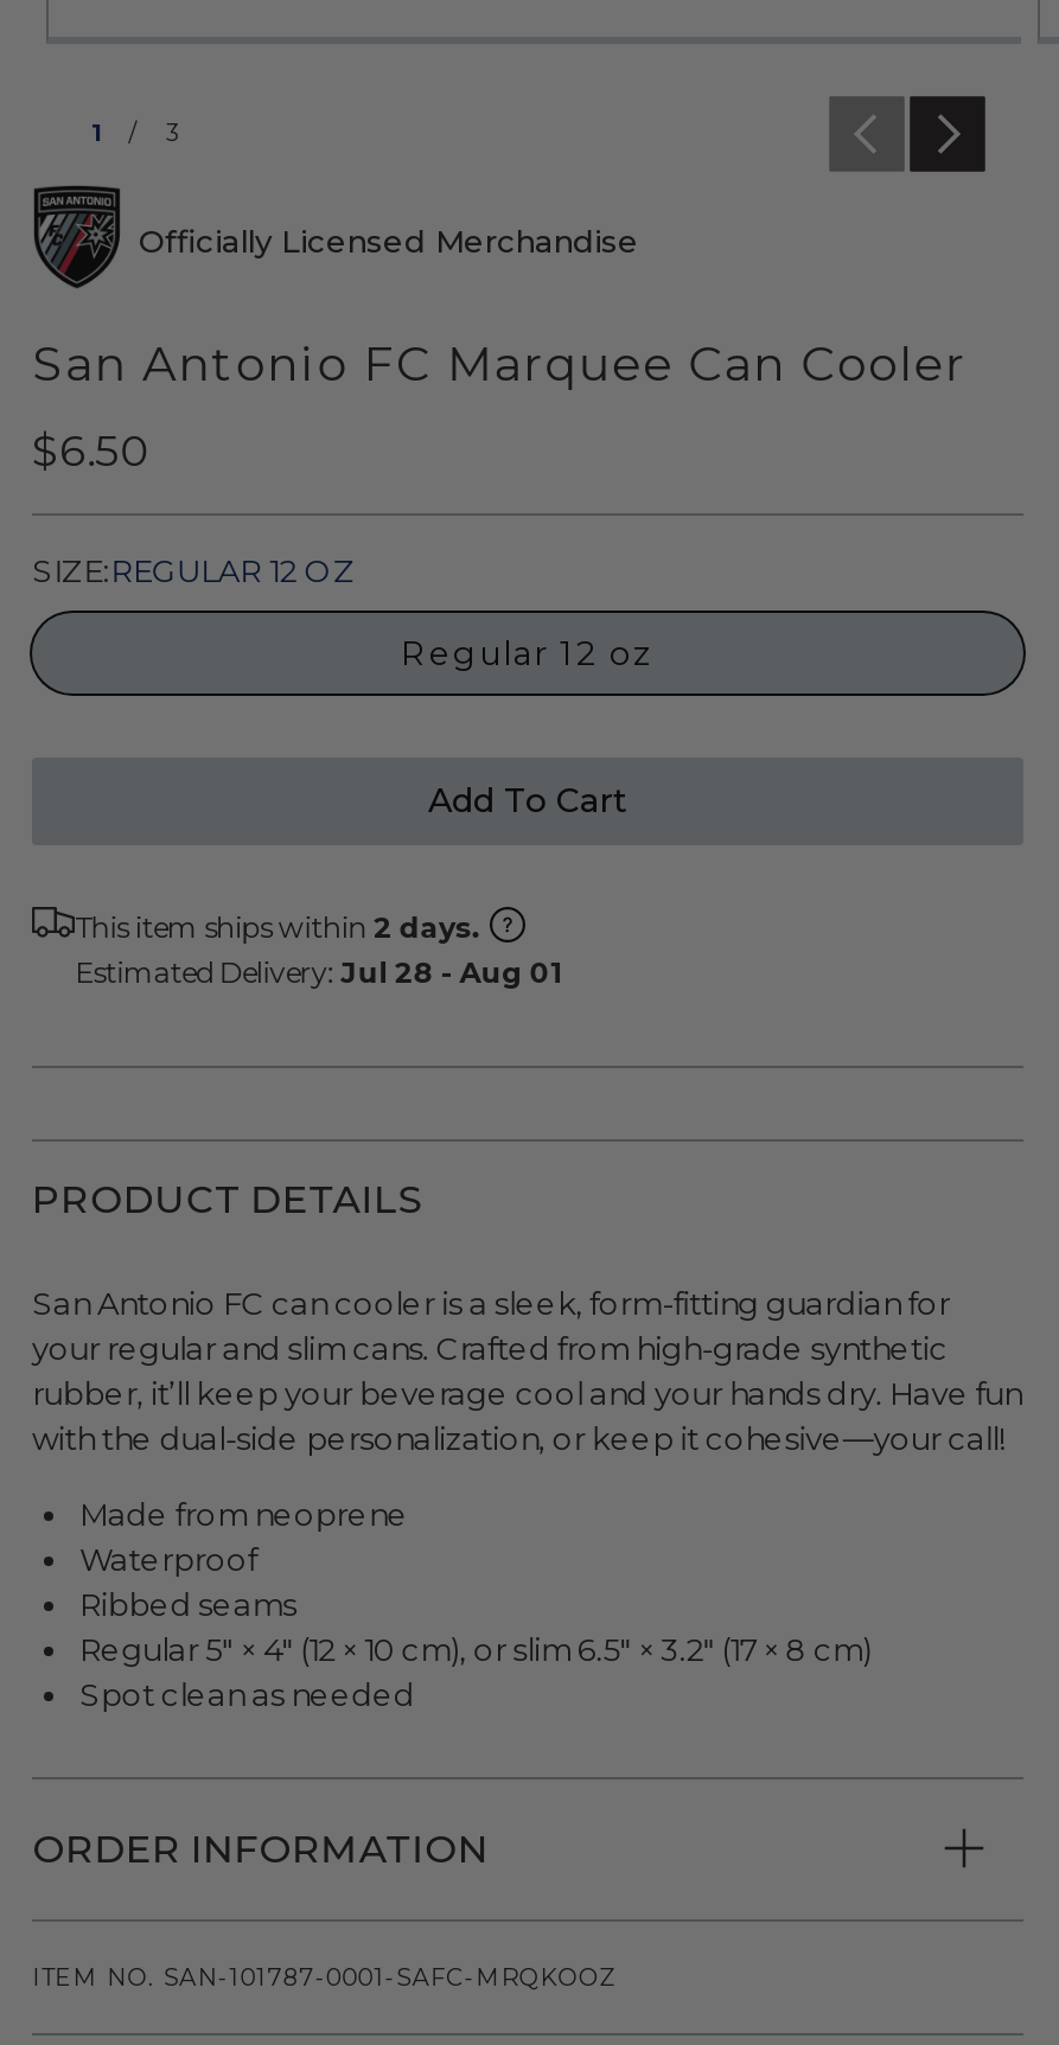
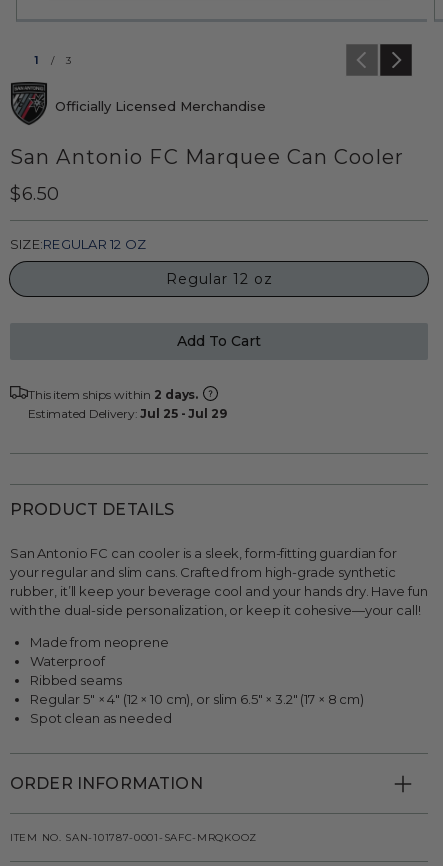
[75,953,562,988] Estimated Delivery: Jul 28 - Aug 01 -> [28,406,226,421] Estimated Delivery: Jul 25 - Jul 29

